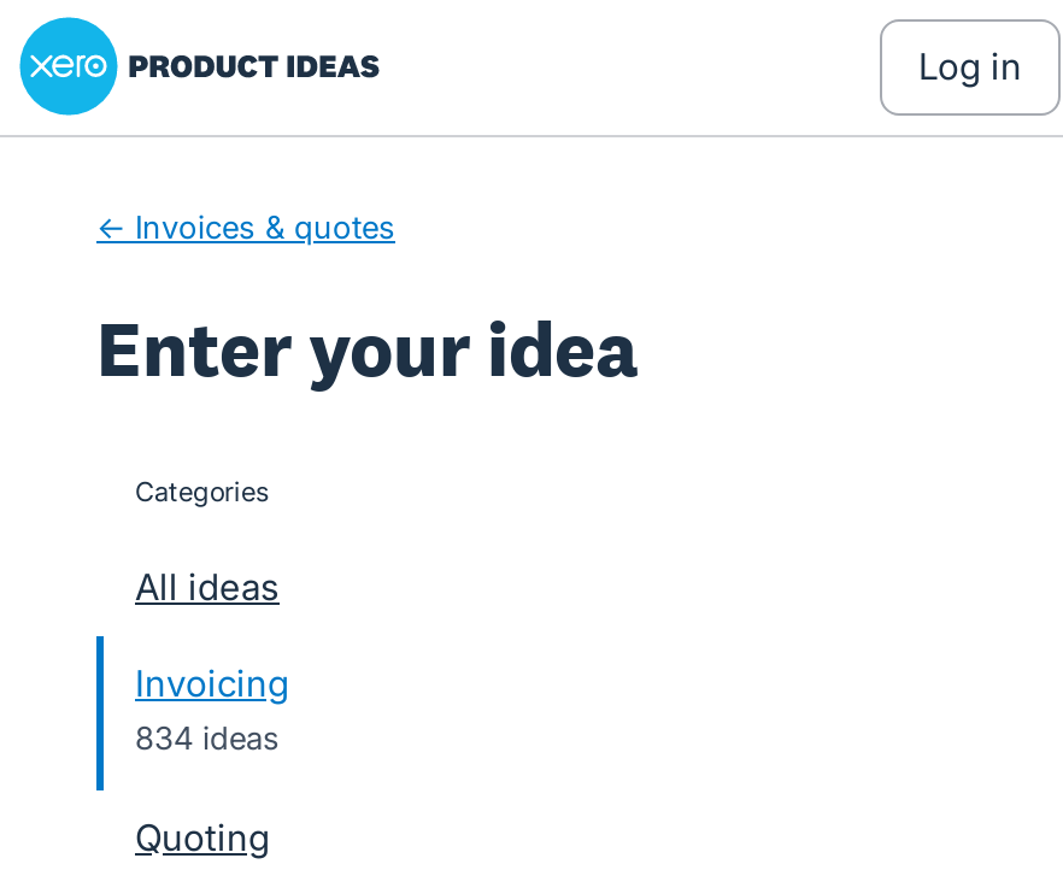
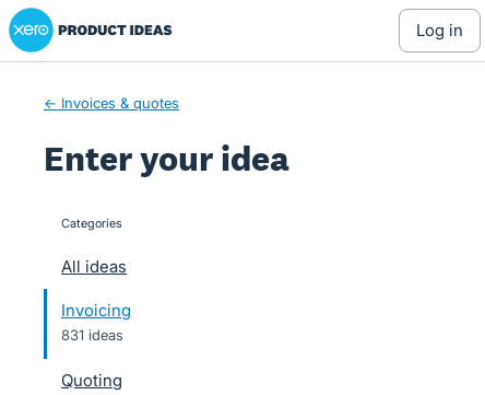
[135,718,280,757] 834 ideas -> [61,326,123,344] 831 ideas

